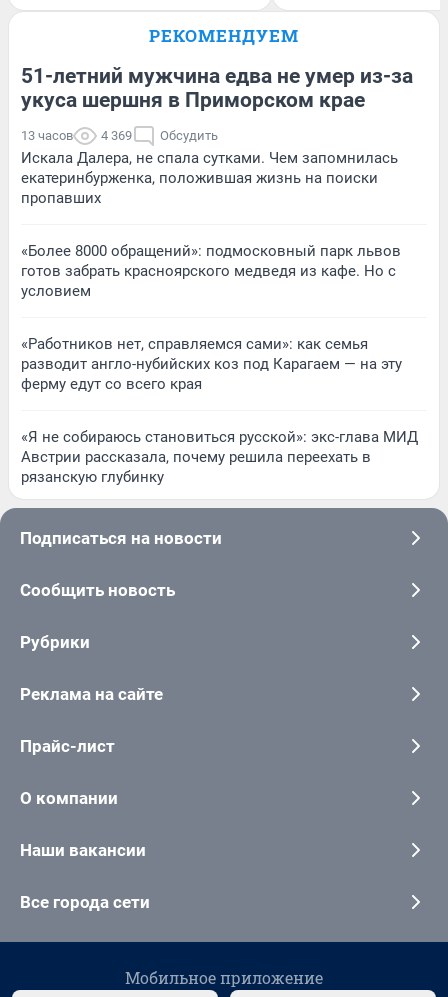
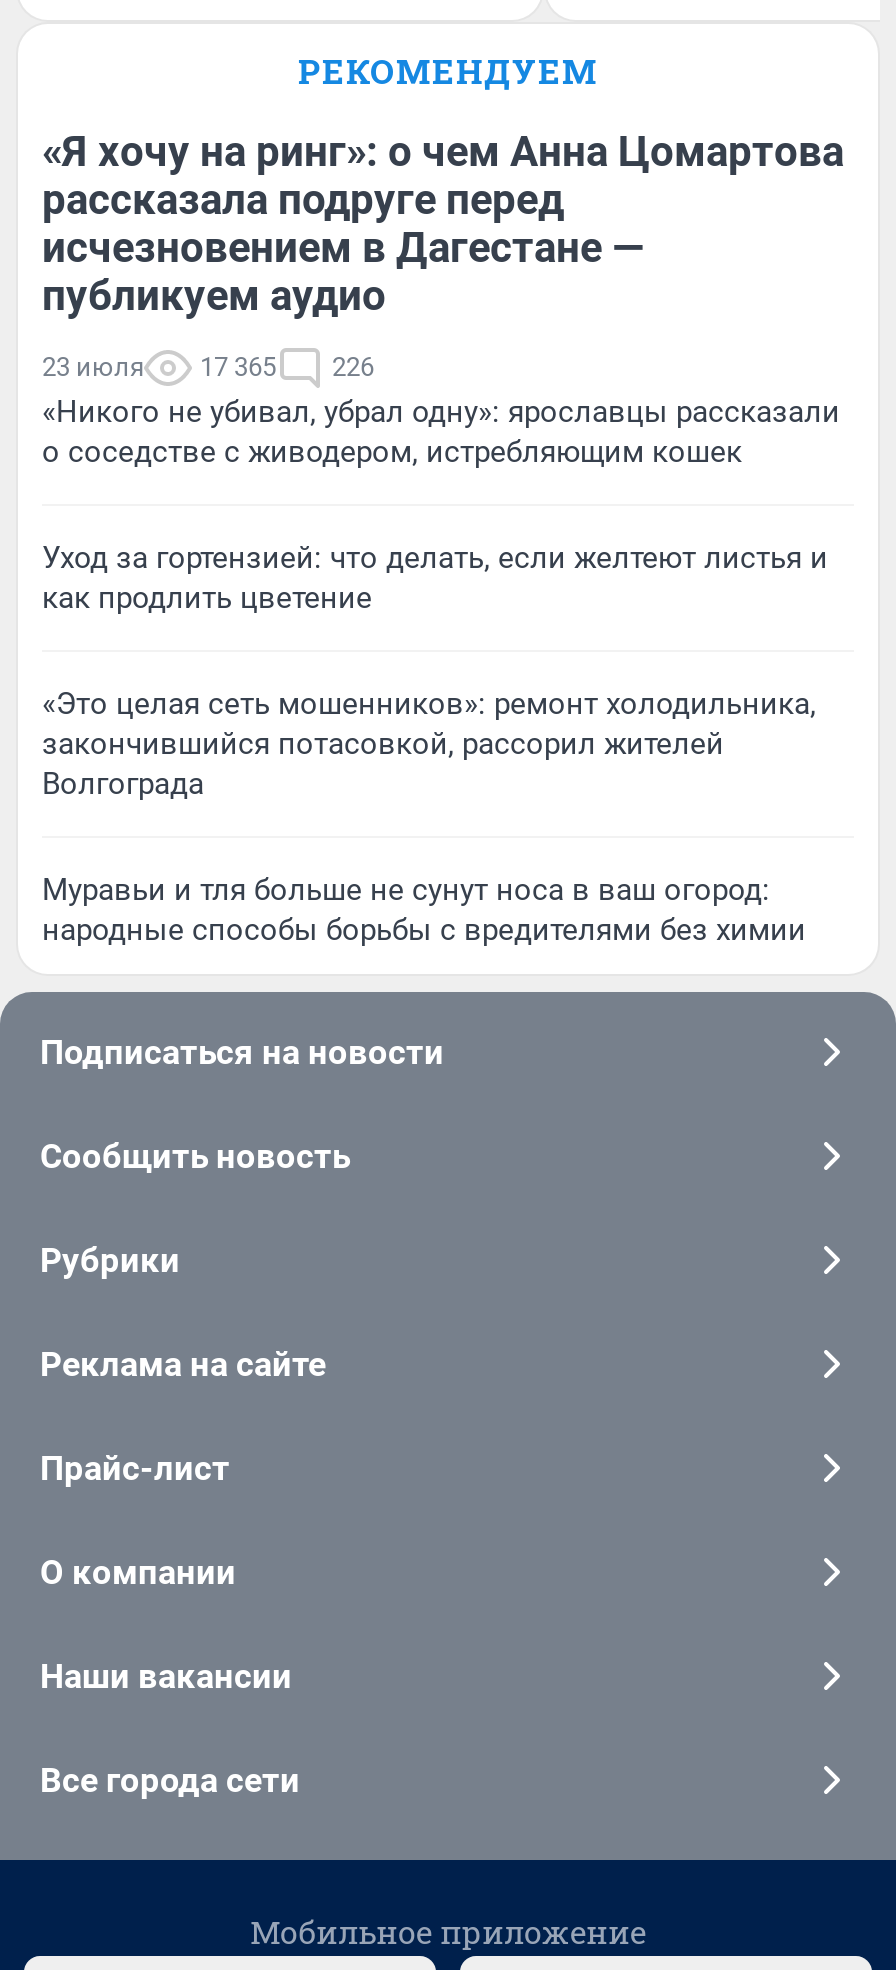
[21,64,413,112] 51-летний мужчина едва не умер из-за | укуса шершня в Приморском крае -> [42,127,844,319] «Я хочу на ринг»: о чем Анна Цомартова | рассказала подруге перед | исчезновением в Дагестане — | публикуем аудио
[21,128,398,207] 13 часов | 4 369 | Обсудить | Искала Далера, не спала сутками. Чем запомнилась | екатеринбурженка, положившая жизнь на поиски | пропавших -> [42,351,840,469] 23 июля | 17 365 | 226 | «Никого не убивал, убрал одну»: ярославцы рассказали | о соседстве с живодером, истребляющим кошек
[21,242,401,300] «Более 8000 обращений»: подмосковный парк львов | готов забрать красноярского медведя из кафе. Но с | условием -> [42,539,828,615] Уход за гортензией: что делать, если желтеют листья и | как продлить цветение
[21,335,402,393] «Работников нет, справляемся сами»: как семья | разводит англо-нубийских коз под Карагаем — на эту | ферму едут со всего края -> [42,685,816,801] «Это целая сеть мошенников»: ремонт холодильника, | закончившийся потасовкой, рассорил жителей | Волгограда
[21,428,418,486] «Я не собираюсь становиться русской»: экс-глава МИД | Австрии рассказала, почему решила переехать в | рязанскую глубинку -> [42,871,806,947] Муравьи и тля больше не сунут носа в ваш огород: | народные способы борьбы с вредителями без химии

